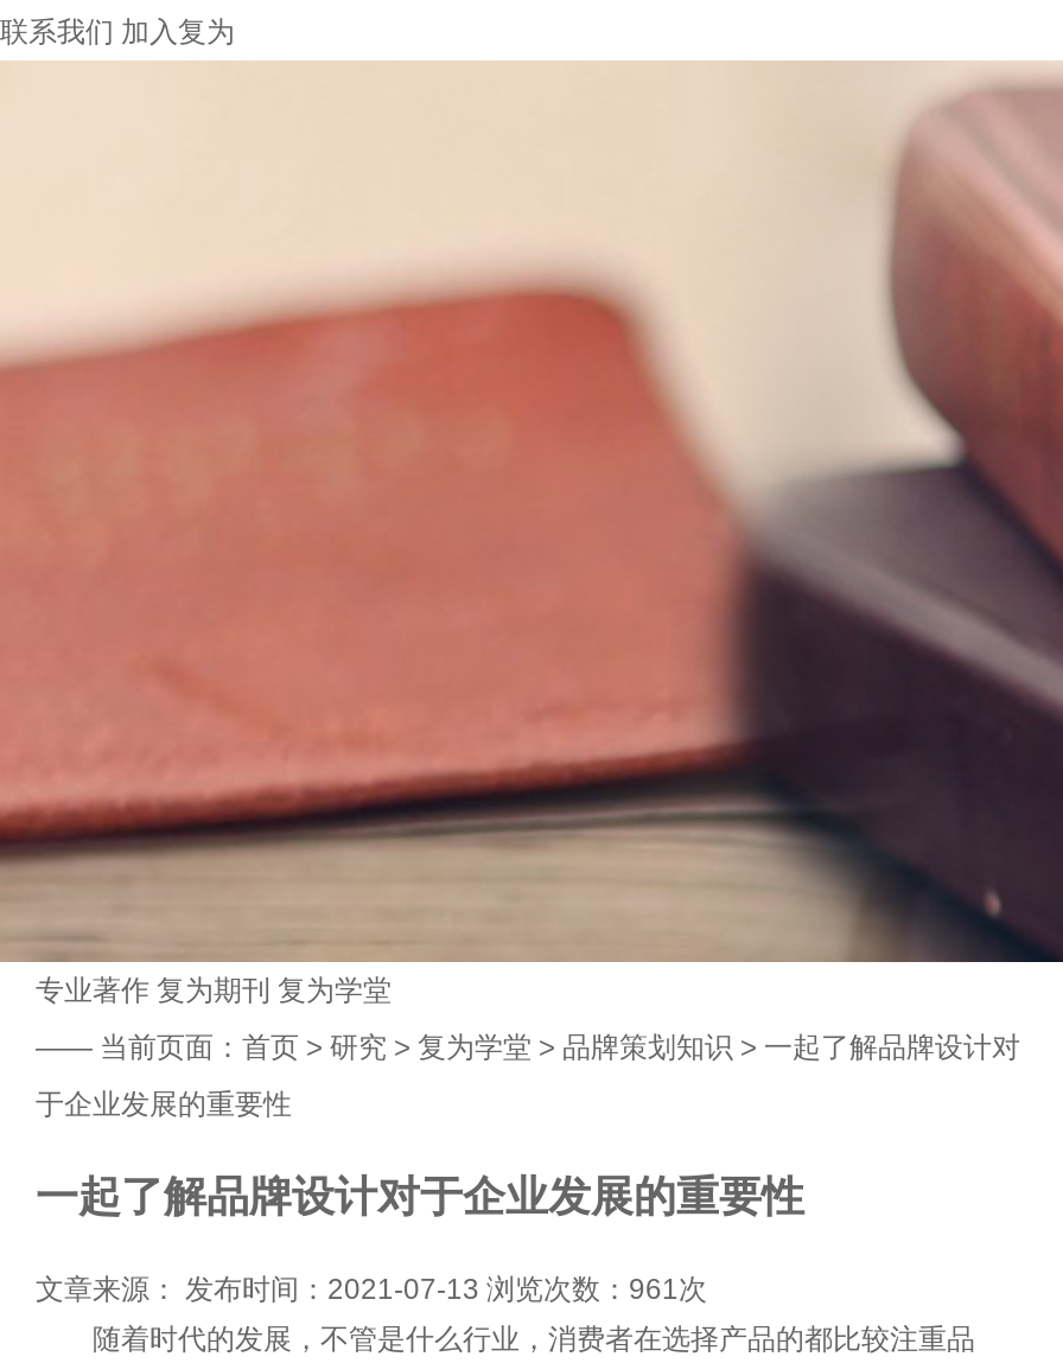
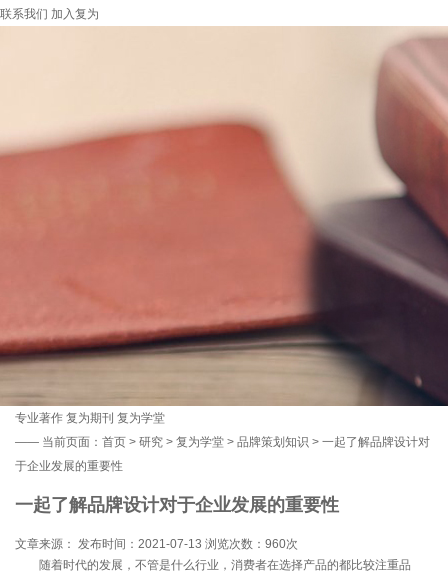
[36,1273,707,1306] 文章来源： 发布时间：2021-07-13 浏览次数：961次 -> [15,537,298,551] 文章来源： 发布时间：2021-07-13 浏览次数：960次

